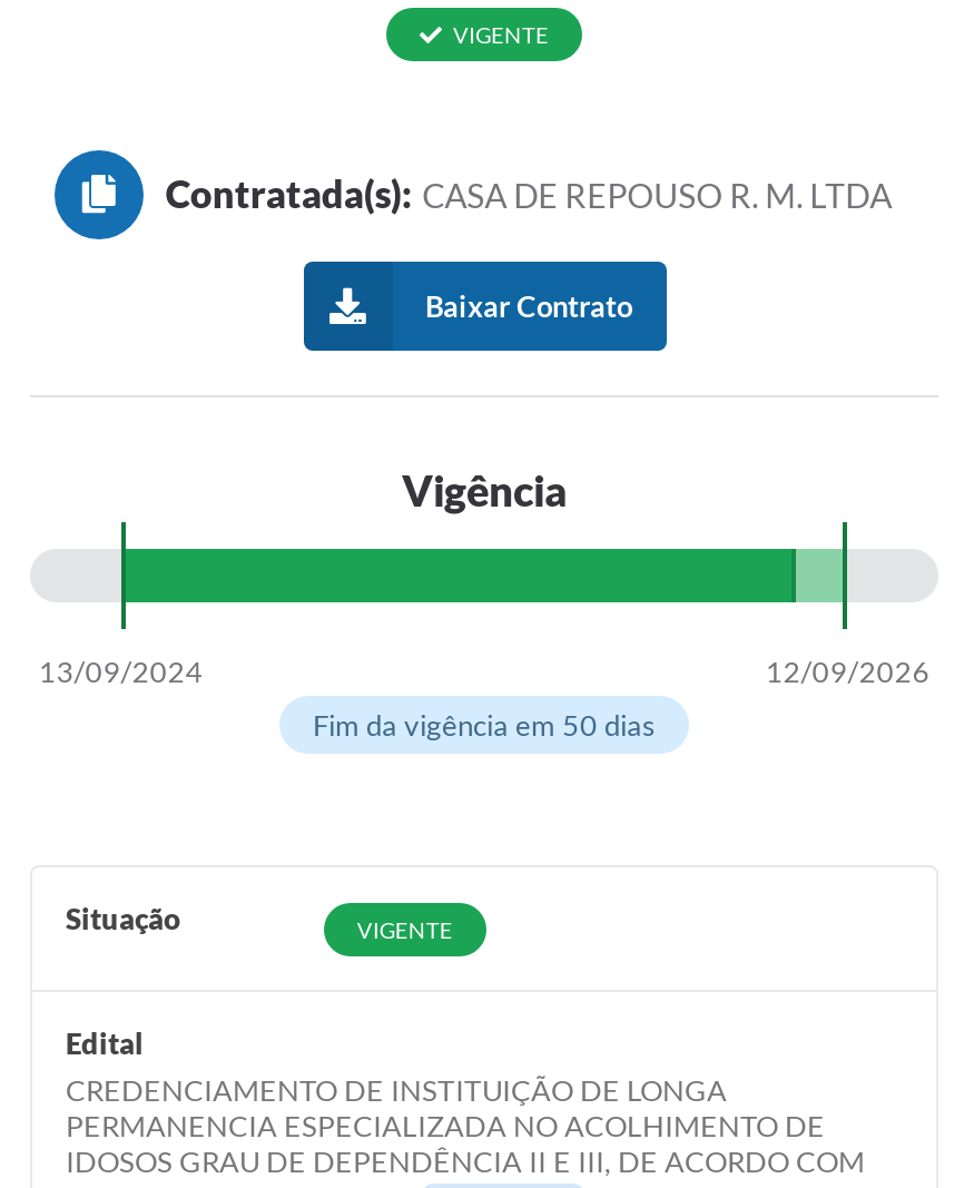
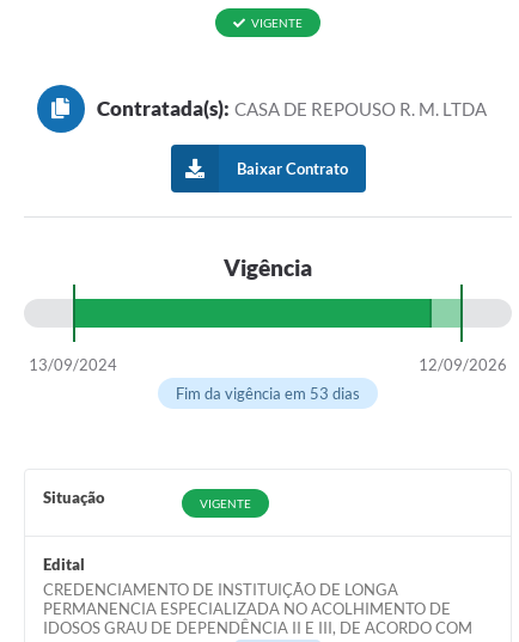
[313,707,656,743] Fim da vigência em 50 dias -> [176,384,360,403] Fim da vigência em 53 dias

